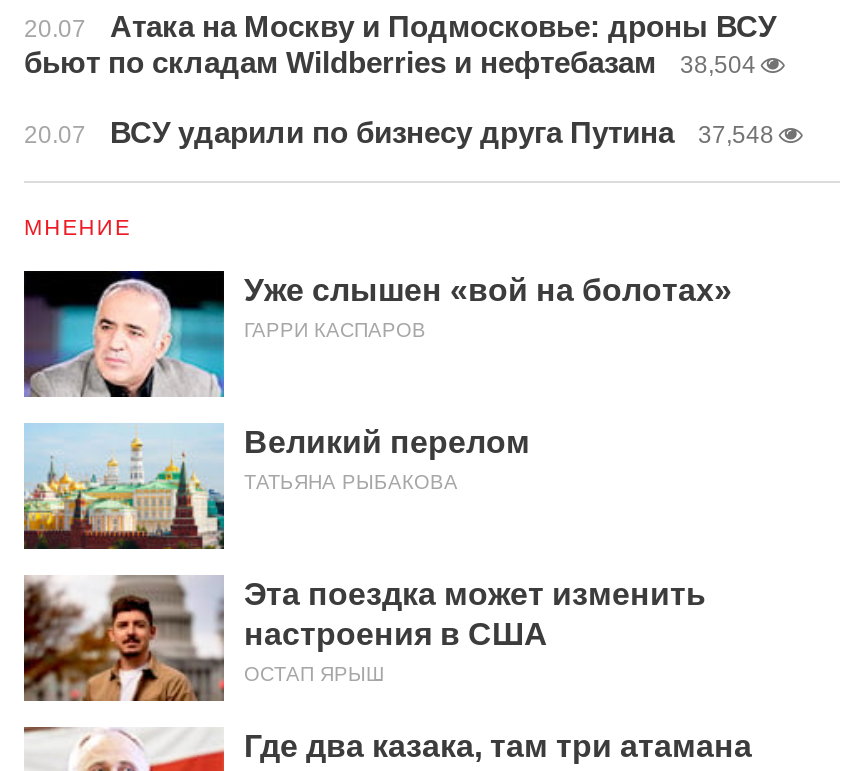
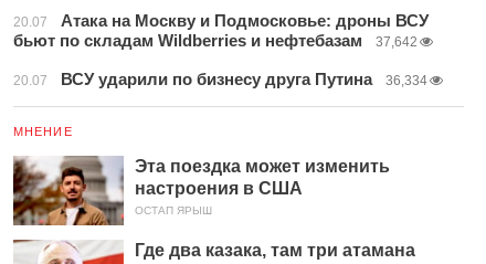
[24,45,756,79] бьют по складам Wildberries и нефтебазам 38,504 -> [13,31,418,50] бьют по складам Wildberries и нефтебазам 37,642
[24,115,774,149] 20.07 ВСУ ударили по бизнесу друга Путина 37,548 -> [13,70,427,88] 20.07 ВСУ ударили по бизнесу друга Путина 36,334
[22,269,732,493] [image] | Уже слышен «вой на болотах» | ГАРРИ КАСПАРОВ | Великий перелом | ТАТЬЯНА РЫБАКОВА -> none
[22,423,226,551] [image] -> none

